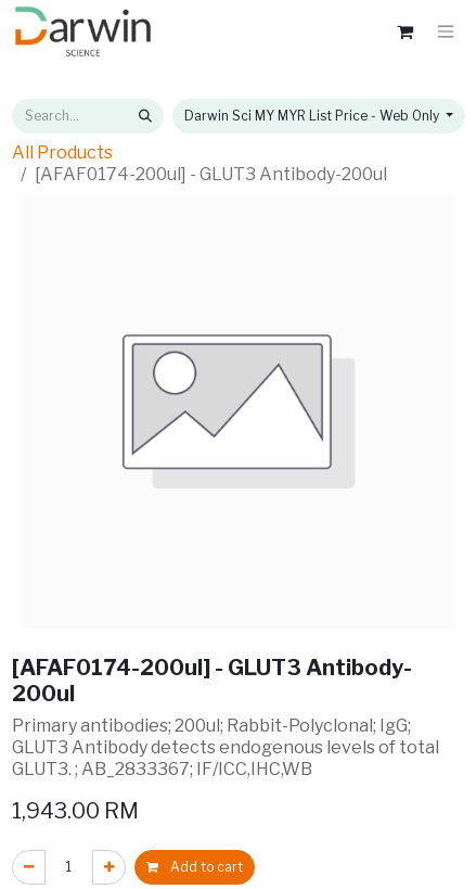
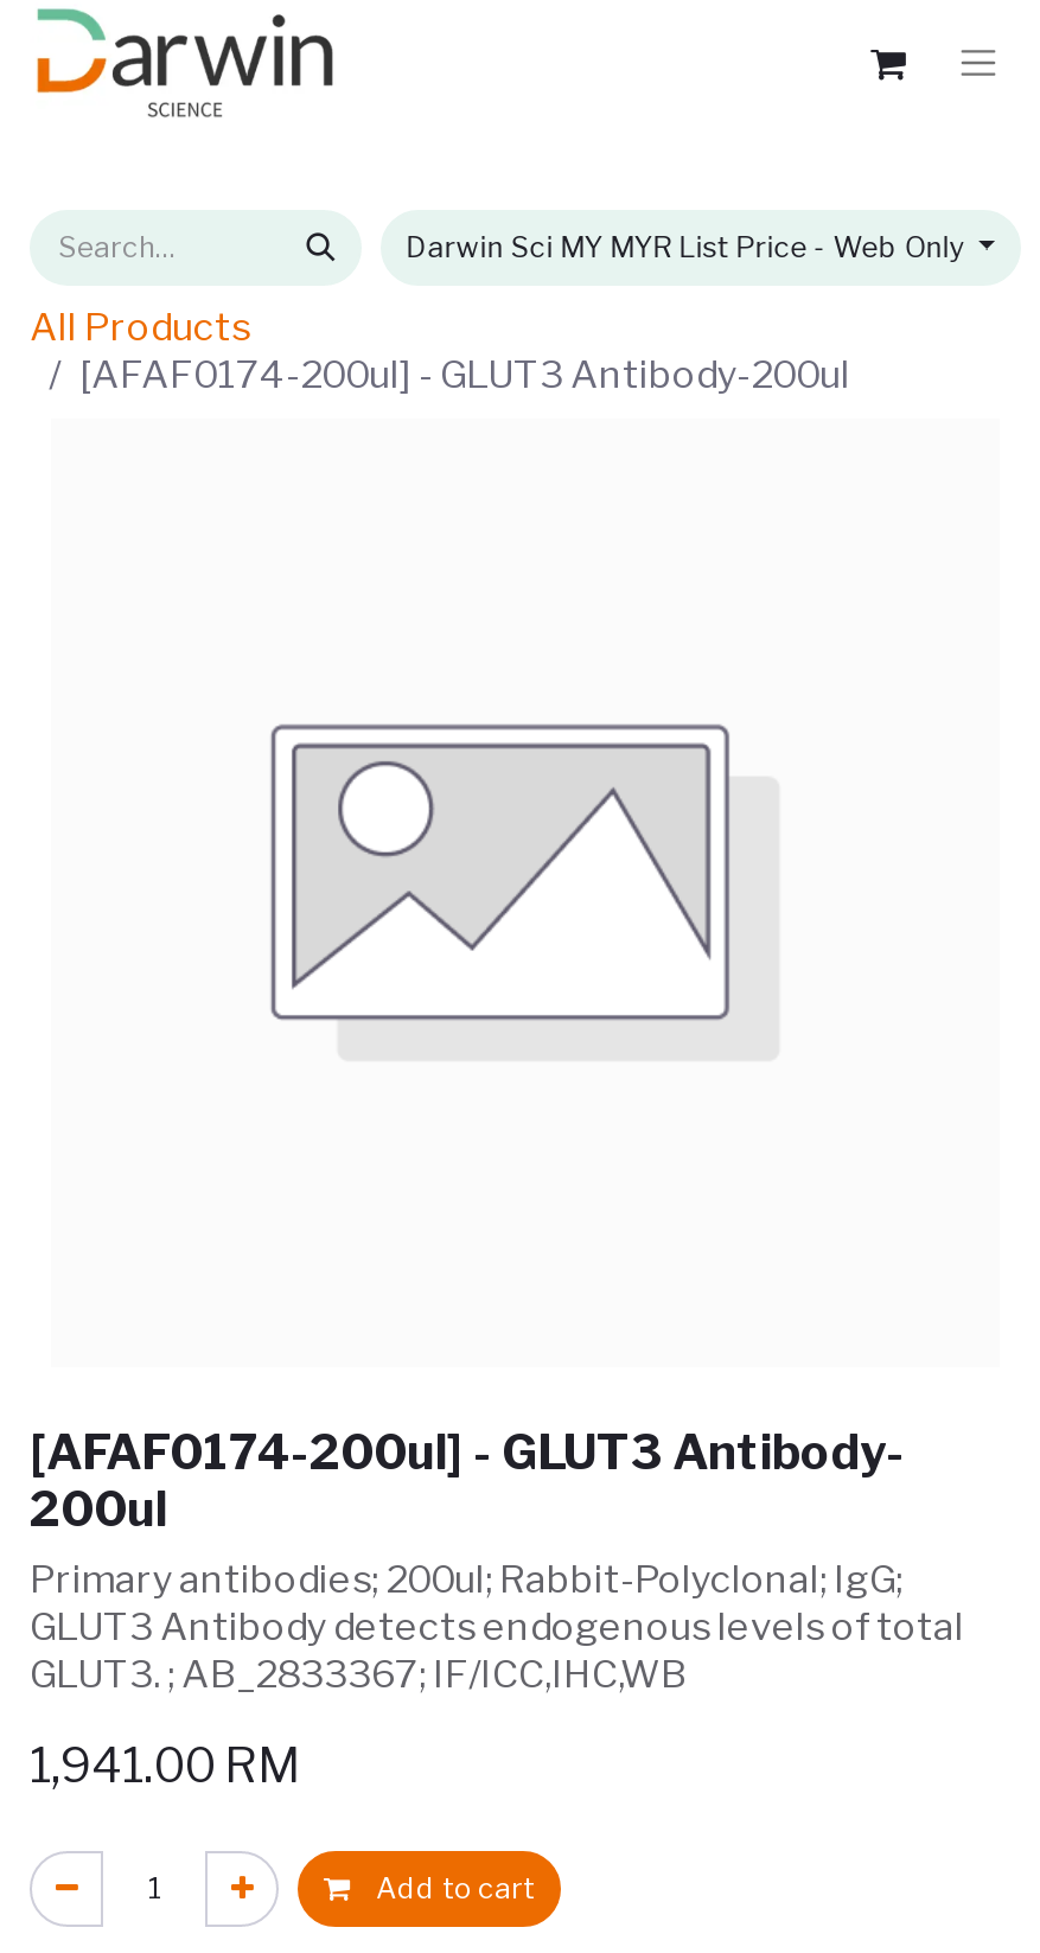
[12,798,139,824] 1,943.00 RM -> [30,1737,300,1794] 1,941.00 RM

